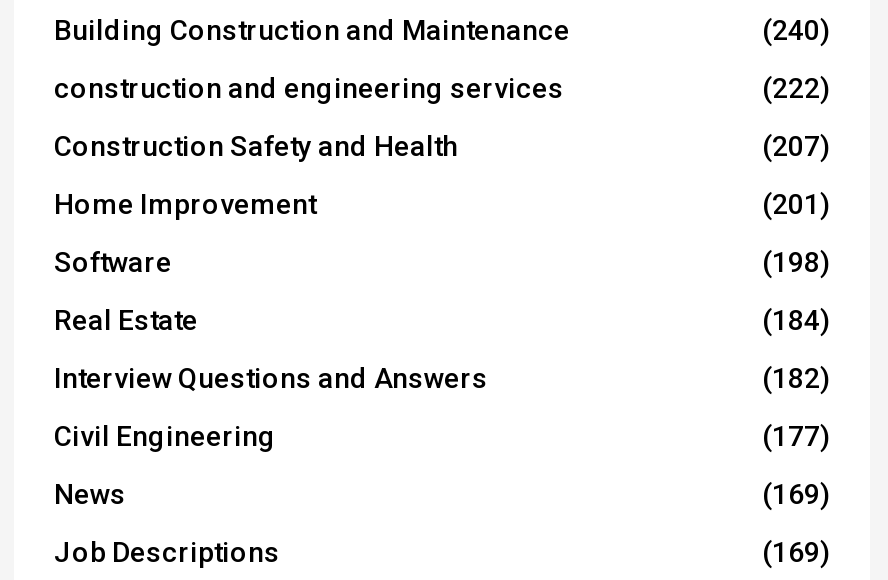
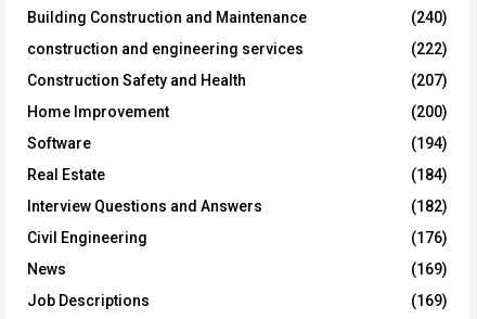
[762,188,830,220] (201) -> [411,103,448,120] (200)
[762,246,830,278] (198) -> [411,135,448,152] (194)
[762,420,830,452] (177) -> [411,229,448,246] (176)

